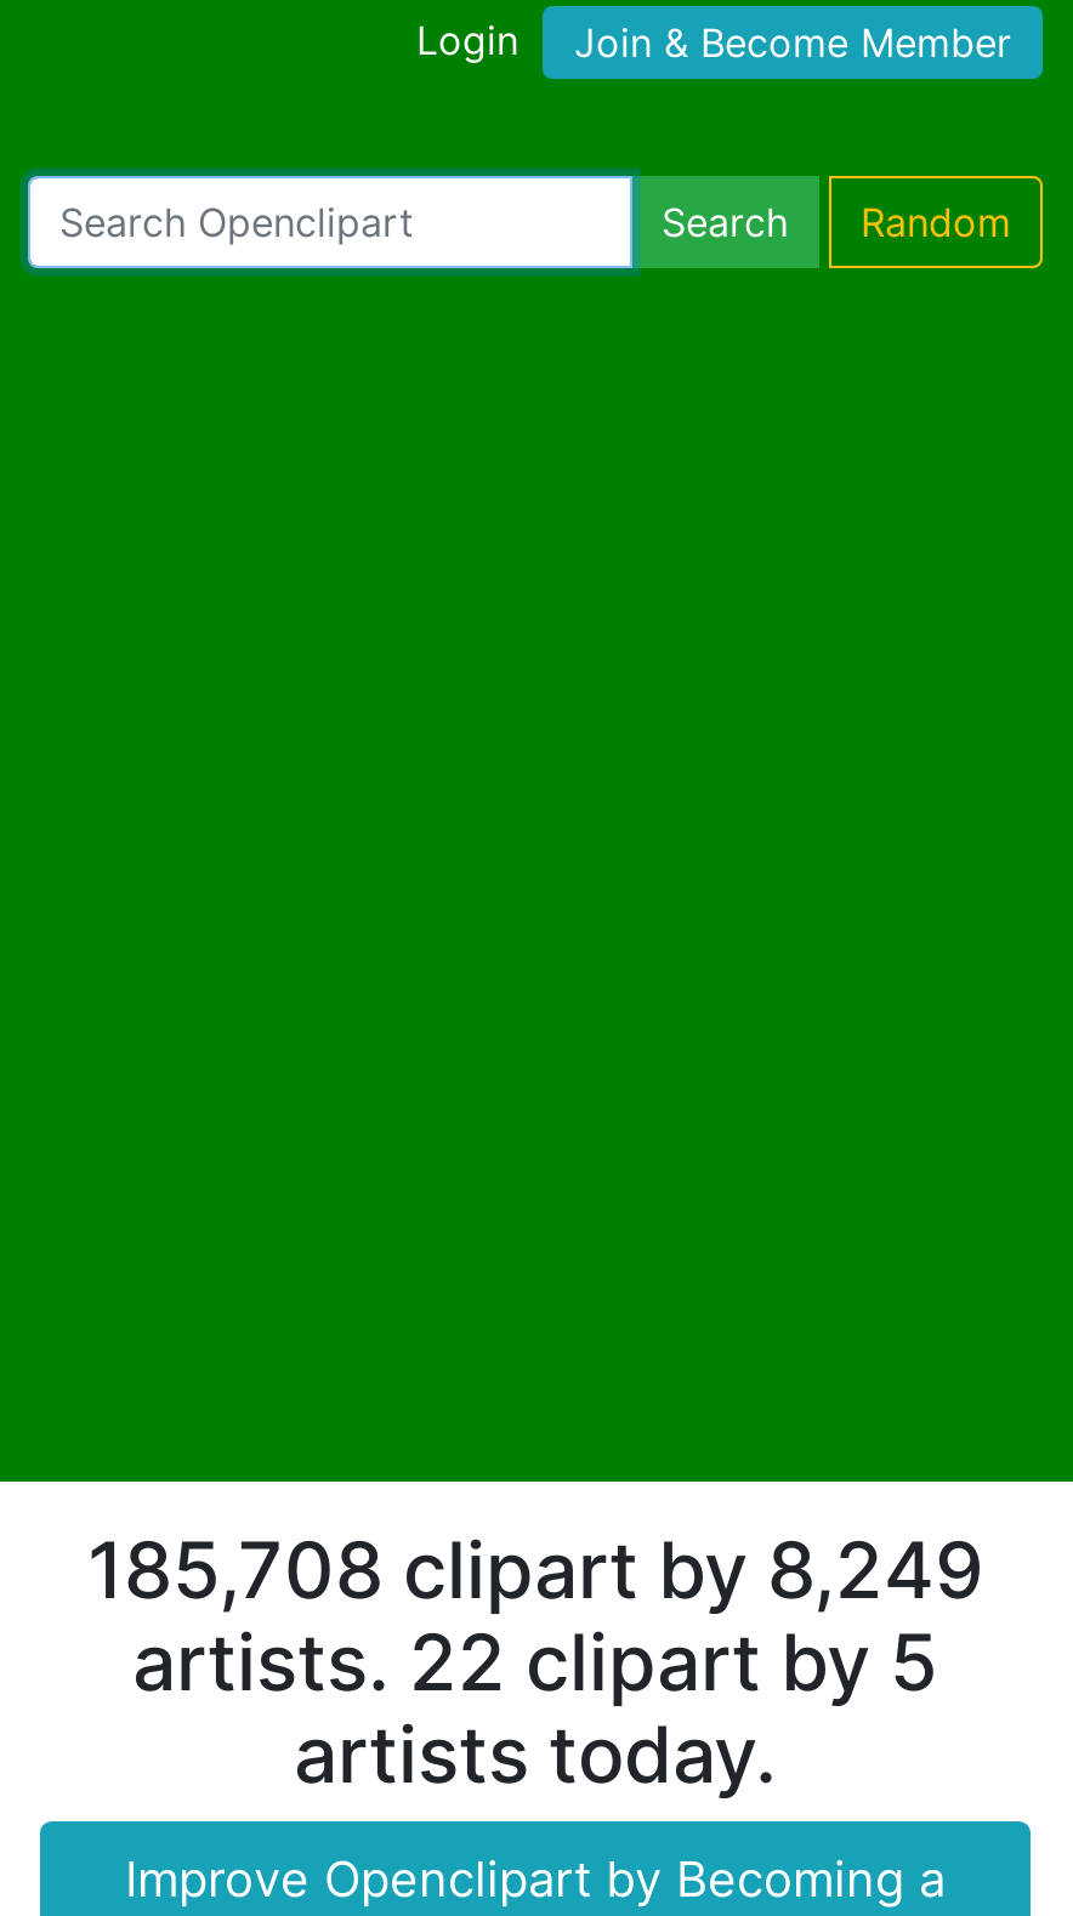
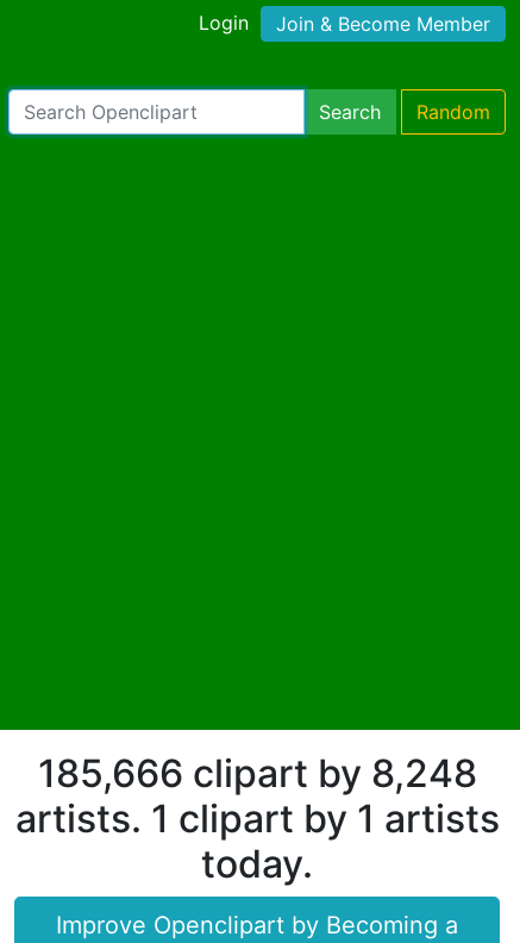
[87,1522,983,1801] 185,708 clipart by 8,249 | artists. 22 clipart by 5 | artists today. -> [15,750,499,886] 185,666 clipart by 8,248 | artists. 1 clipart by 1 artists | today.

